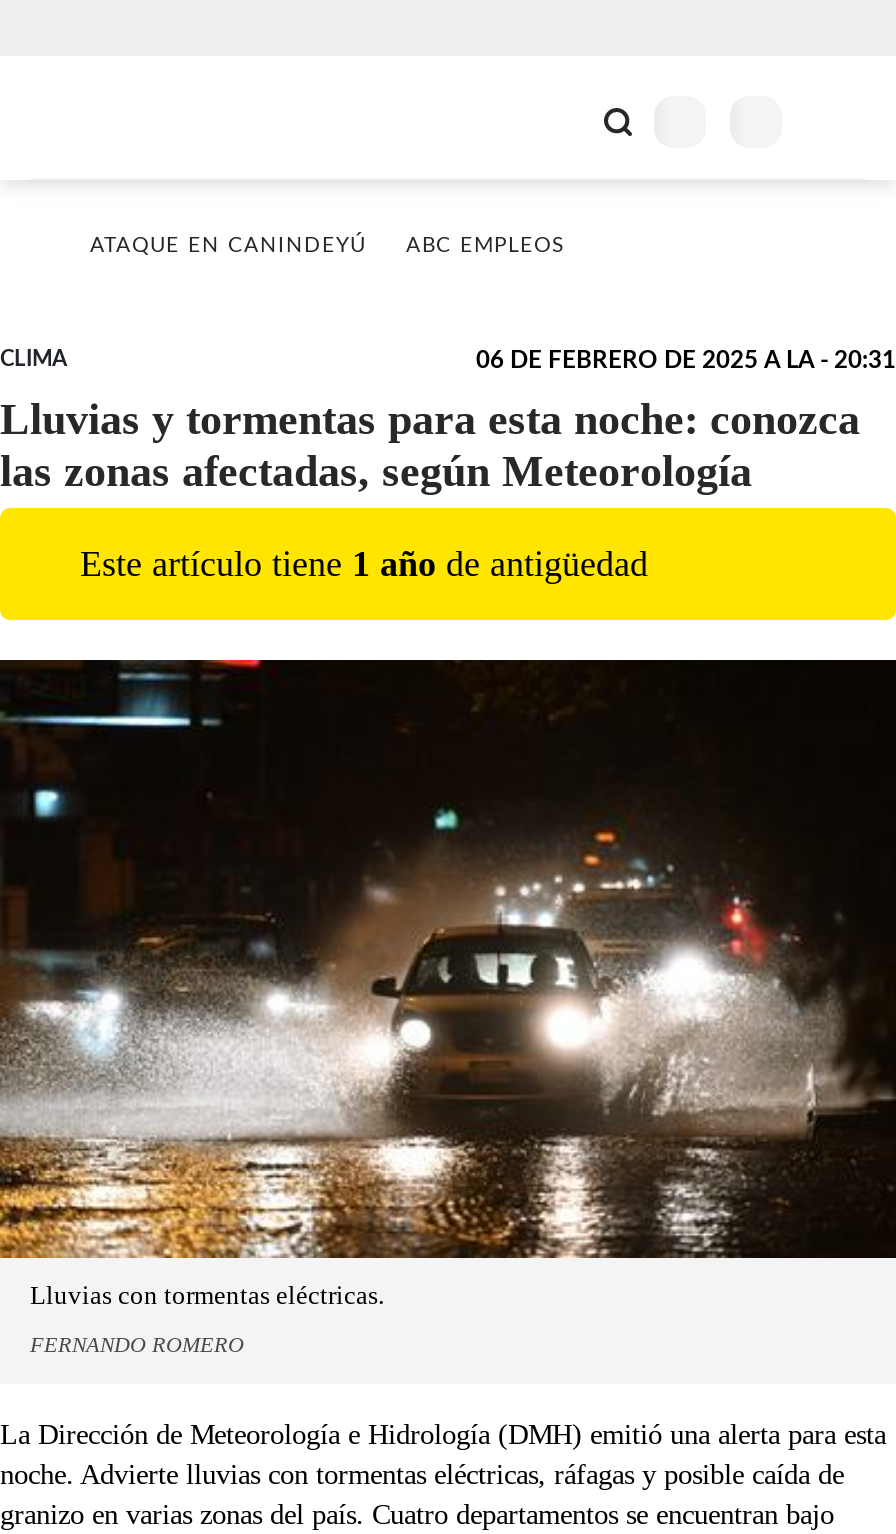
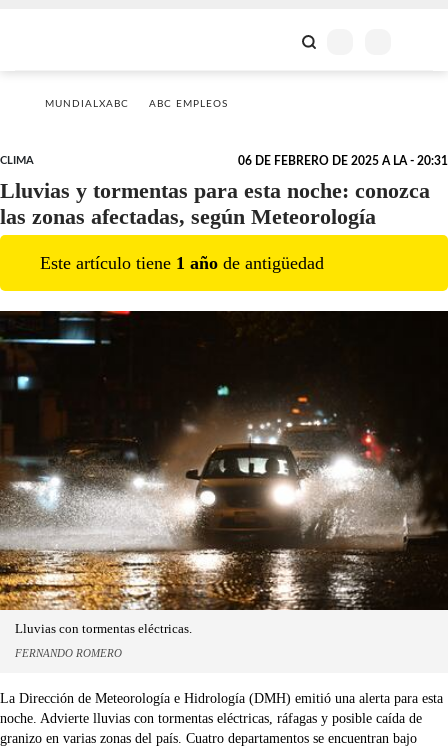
[90,236,366,256] ATAQUE EN CANINDEYÚ -> [45,99,129,109] MUNDIALXABC

